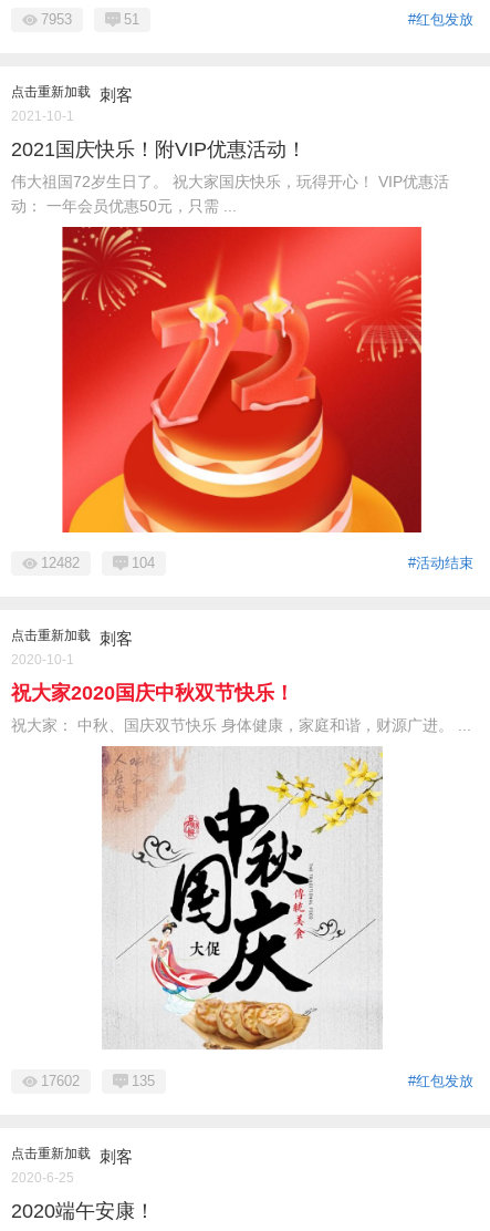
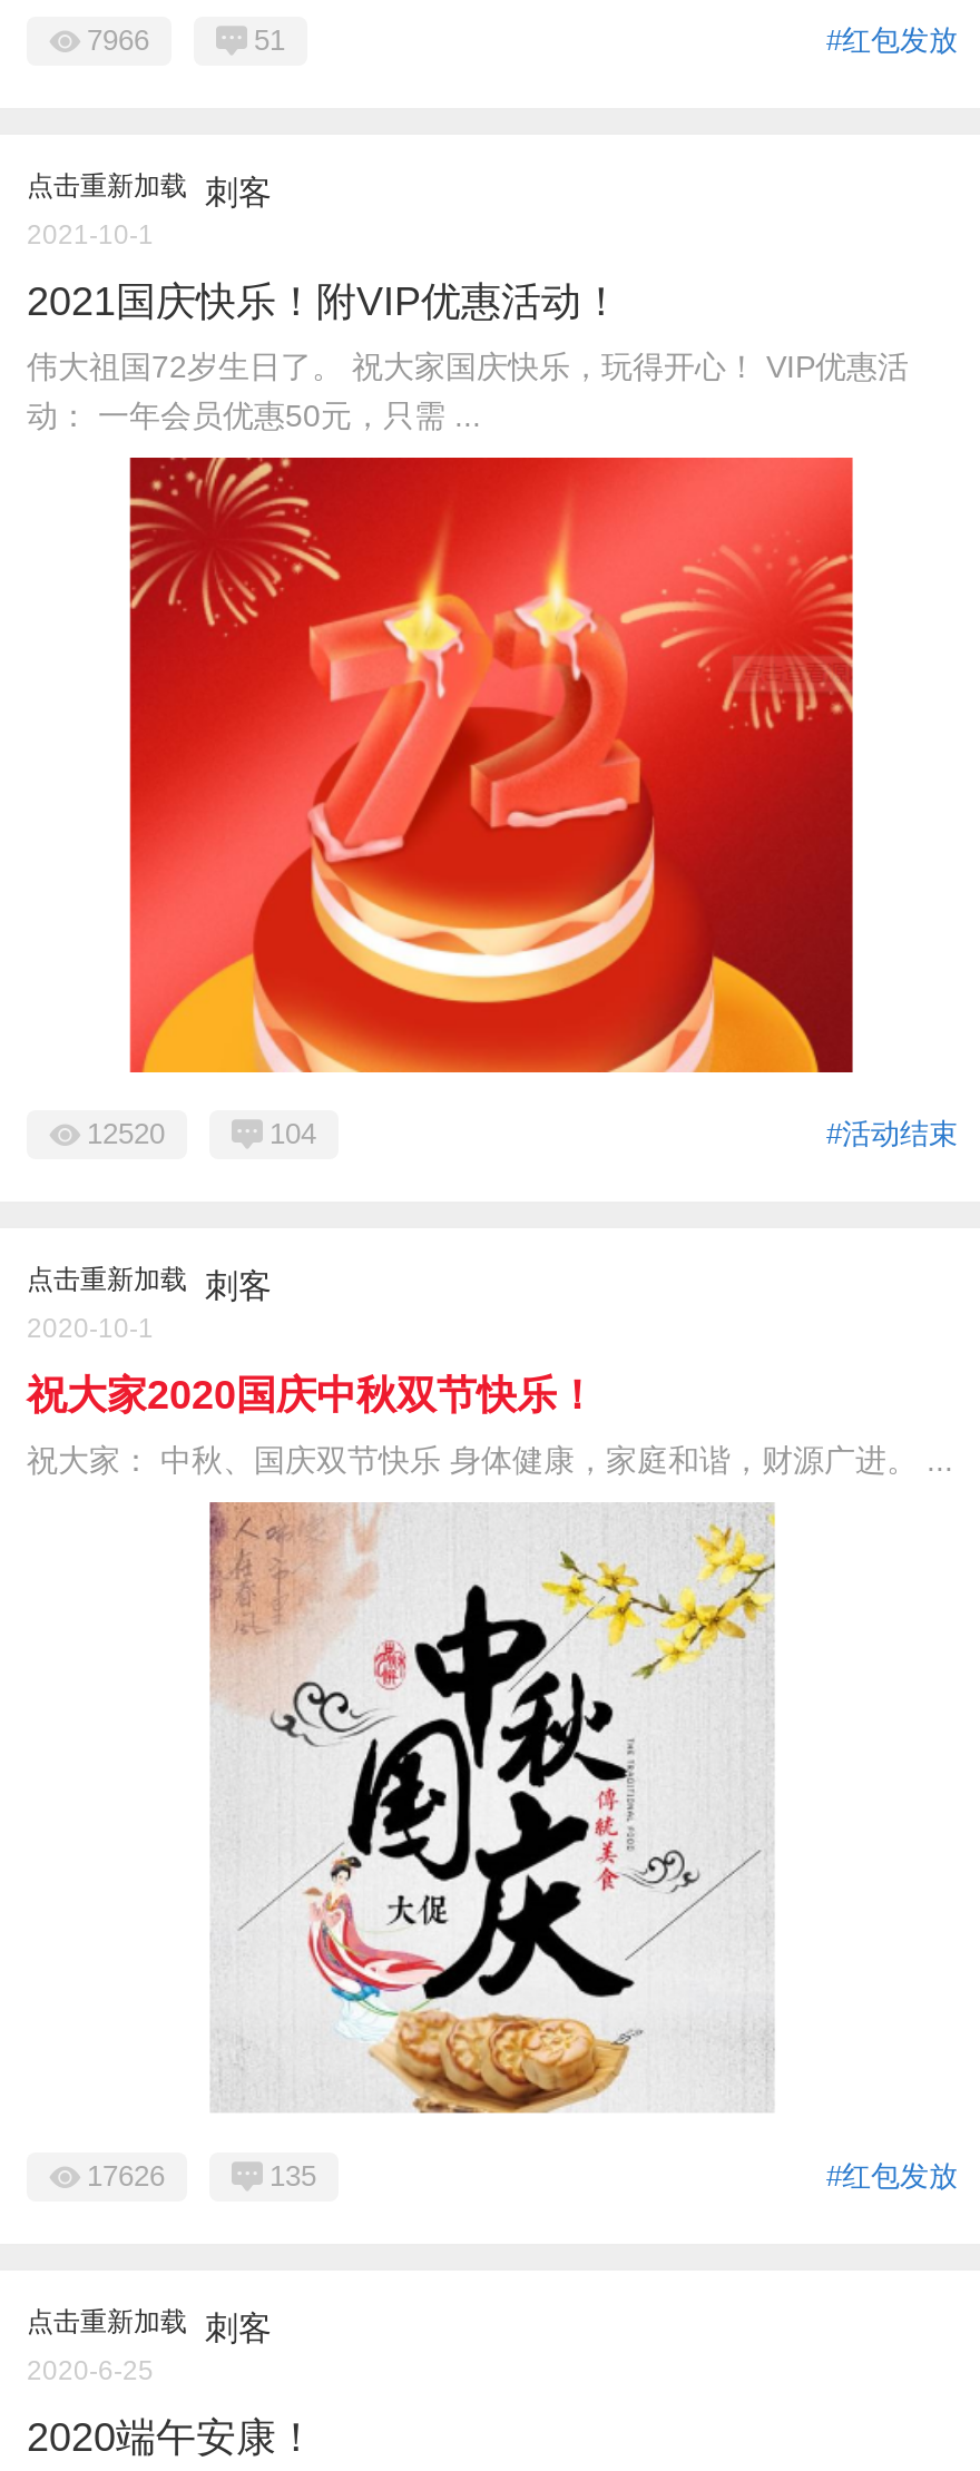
[41,11,72,27] 7953 -> [87,22,149,56] 7966
[41,554,80,571] 12482 -> [87,1116,165,1149] 12520
[41,1073,80,1090] 17602 -> [87,2160,165,2193] 17626

